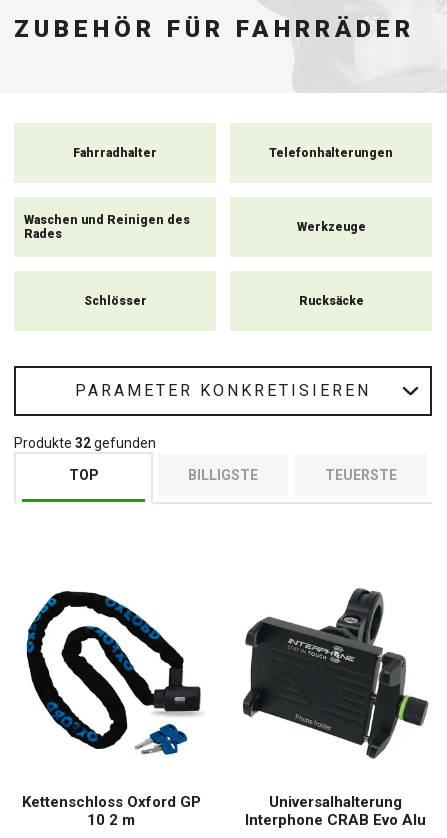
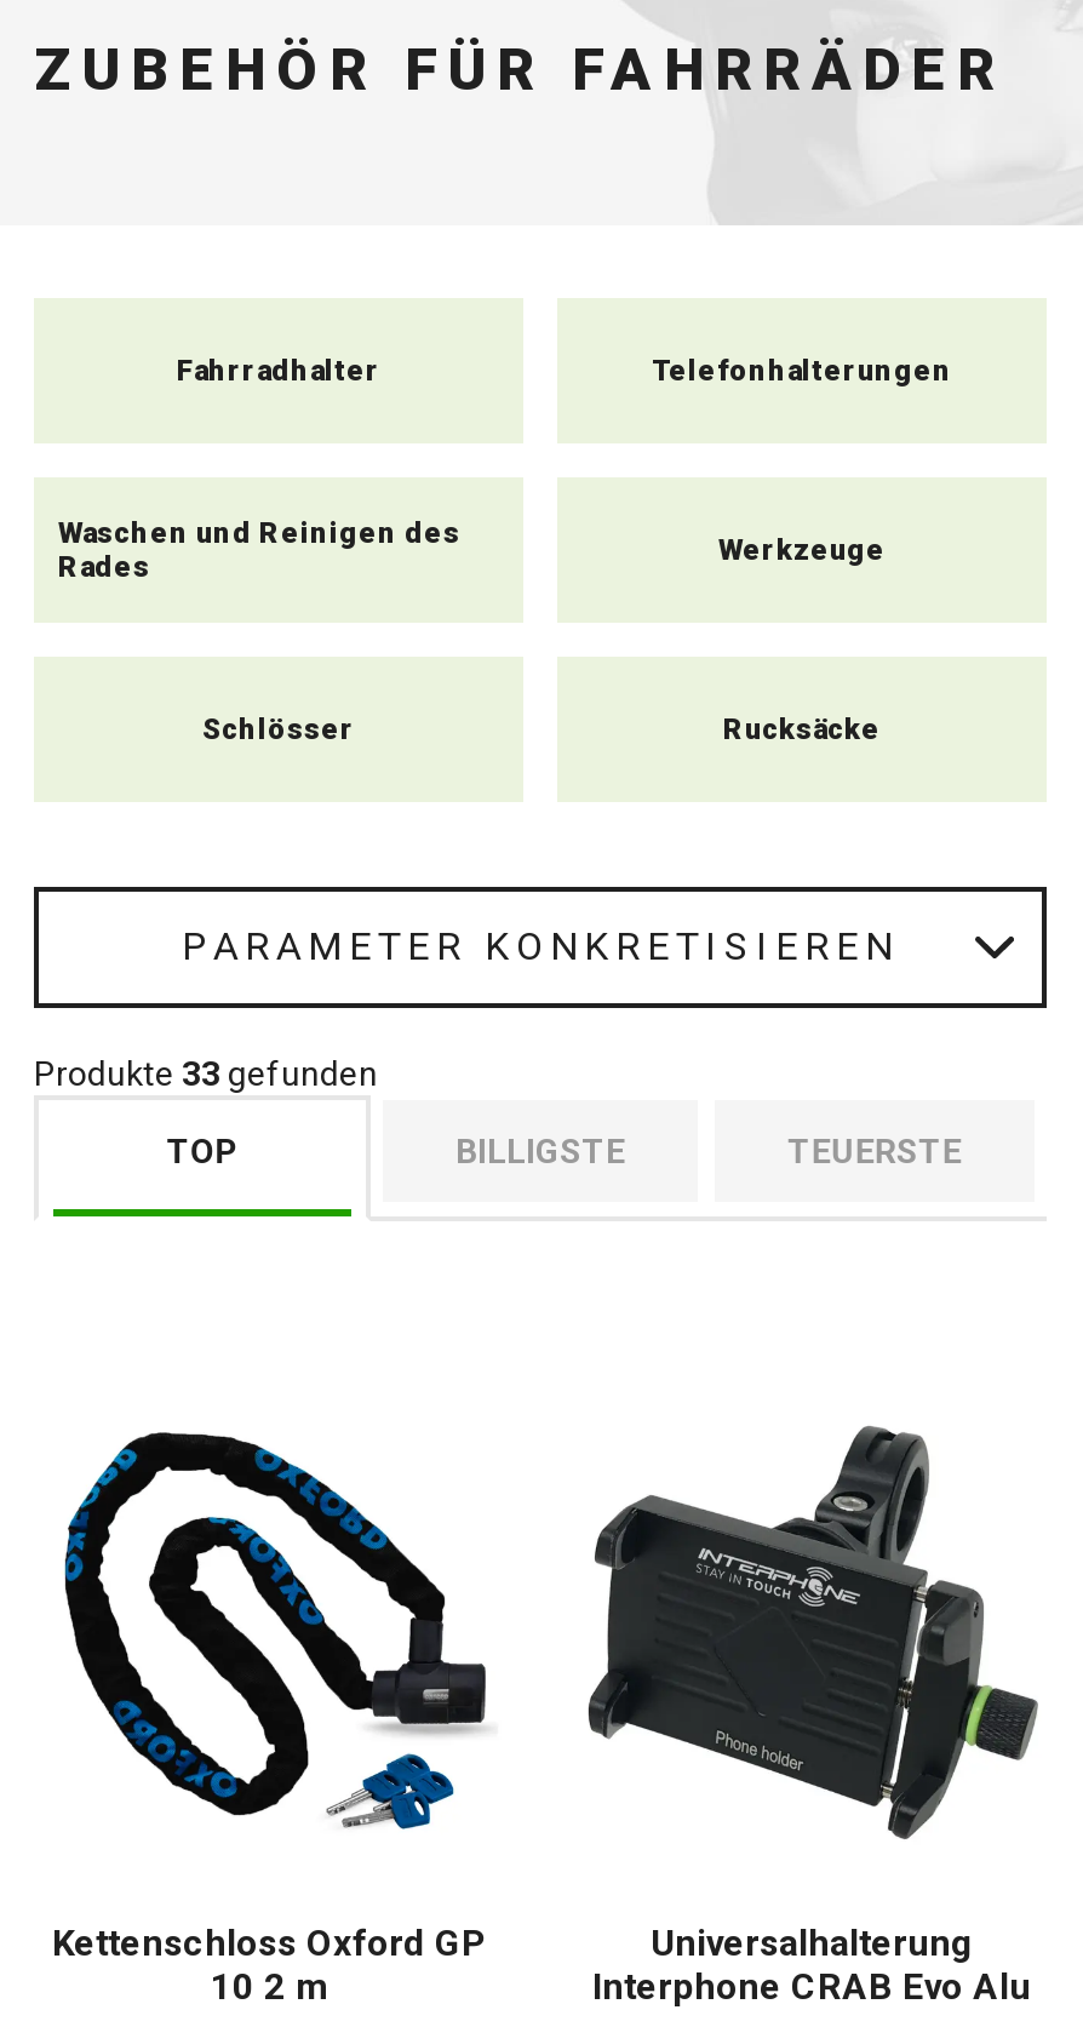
[14,435,156,451] Produkte 32 gefunden -> [34,1054,378,1093] Produkte 33 gefunden

